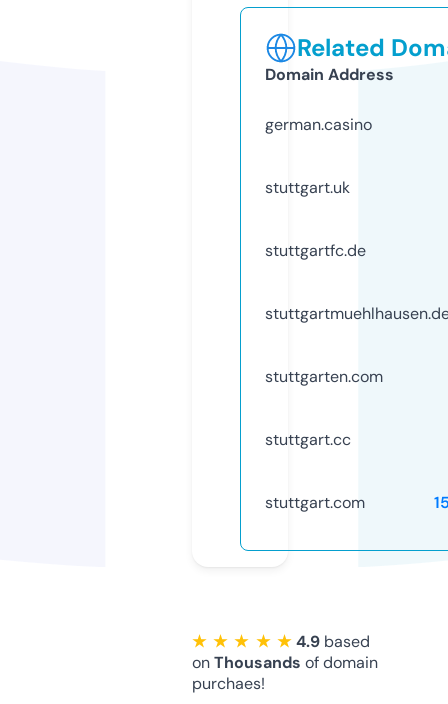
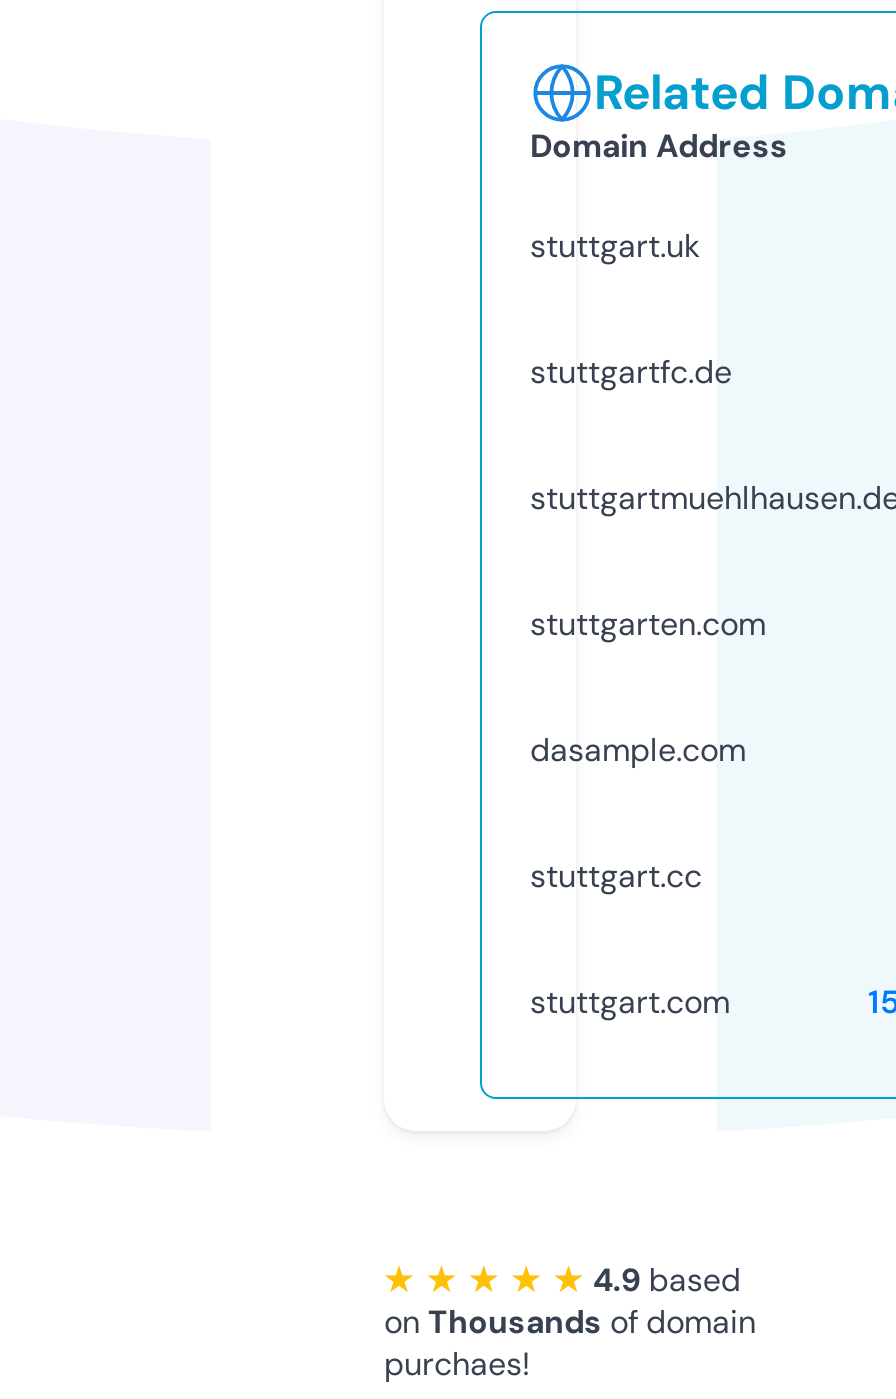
[265,114,372,135] german.casino -> none
moved [265,177,383,387] -> [530,225,766,645]: stuttgart.uk | stuttgartfc.de | stuttgarten.com
none -> [530,729,746,771] dasample.com

